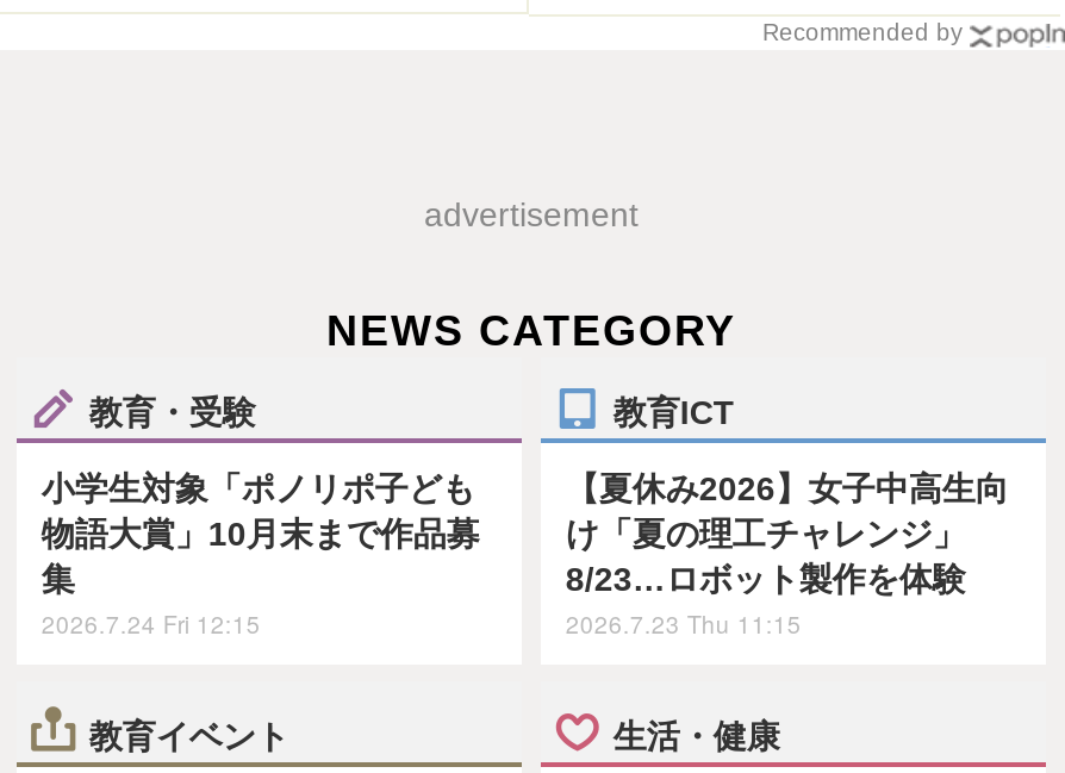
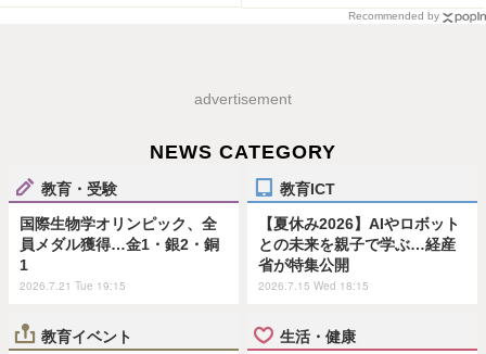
[41,470,480,641] 小学生対象「ポノリポ子ども | 物語大賞」10月末まで作品募 | 集 | 2026.7.24 Fri 12:15 -> [20,215,220,293] 国際生物学オリンピック、全 | 員メダル獲得…金1・銀2・銅 | 1 | 2026.7.21 Tue 19:15
[566,470,1009,641] 【夏休み2026】女子中高生向 | け「夏の理工チャレンジ」 | 8/23…ロボット製作を体験 | 2026.7.23 Thu 11:15 -> [259,215,460,293] 【夏休み2026】AIやロボット | との未来を親子で学ぶ…経産 | 省が特集公開 | 2026.7.15 Wed 18:15

